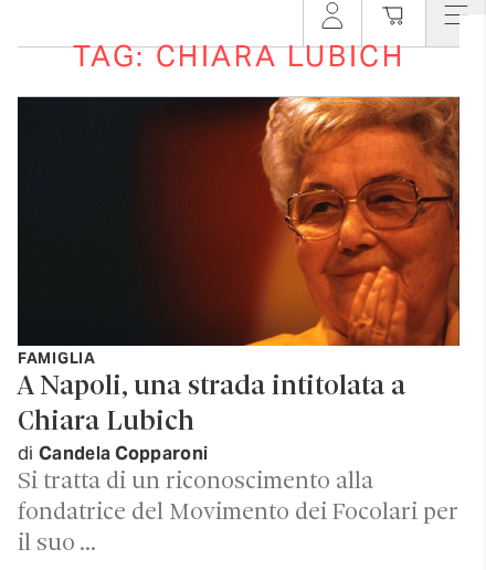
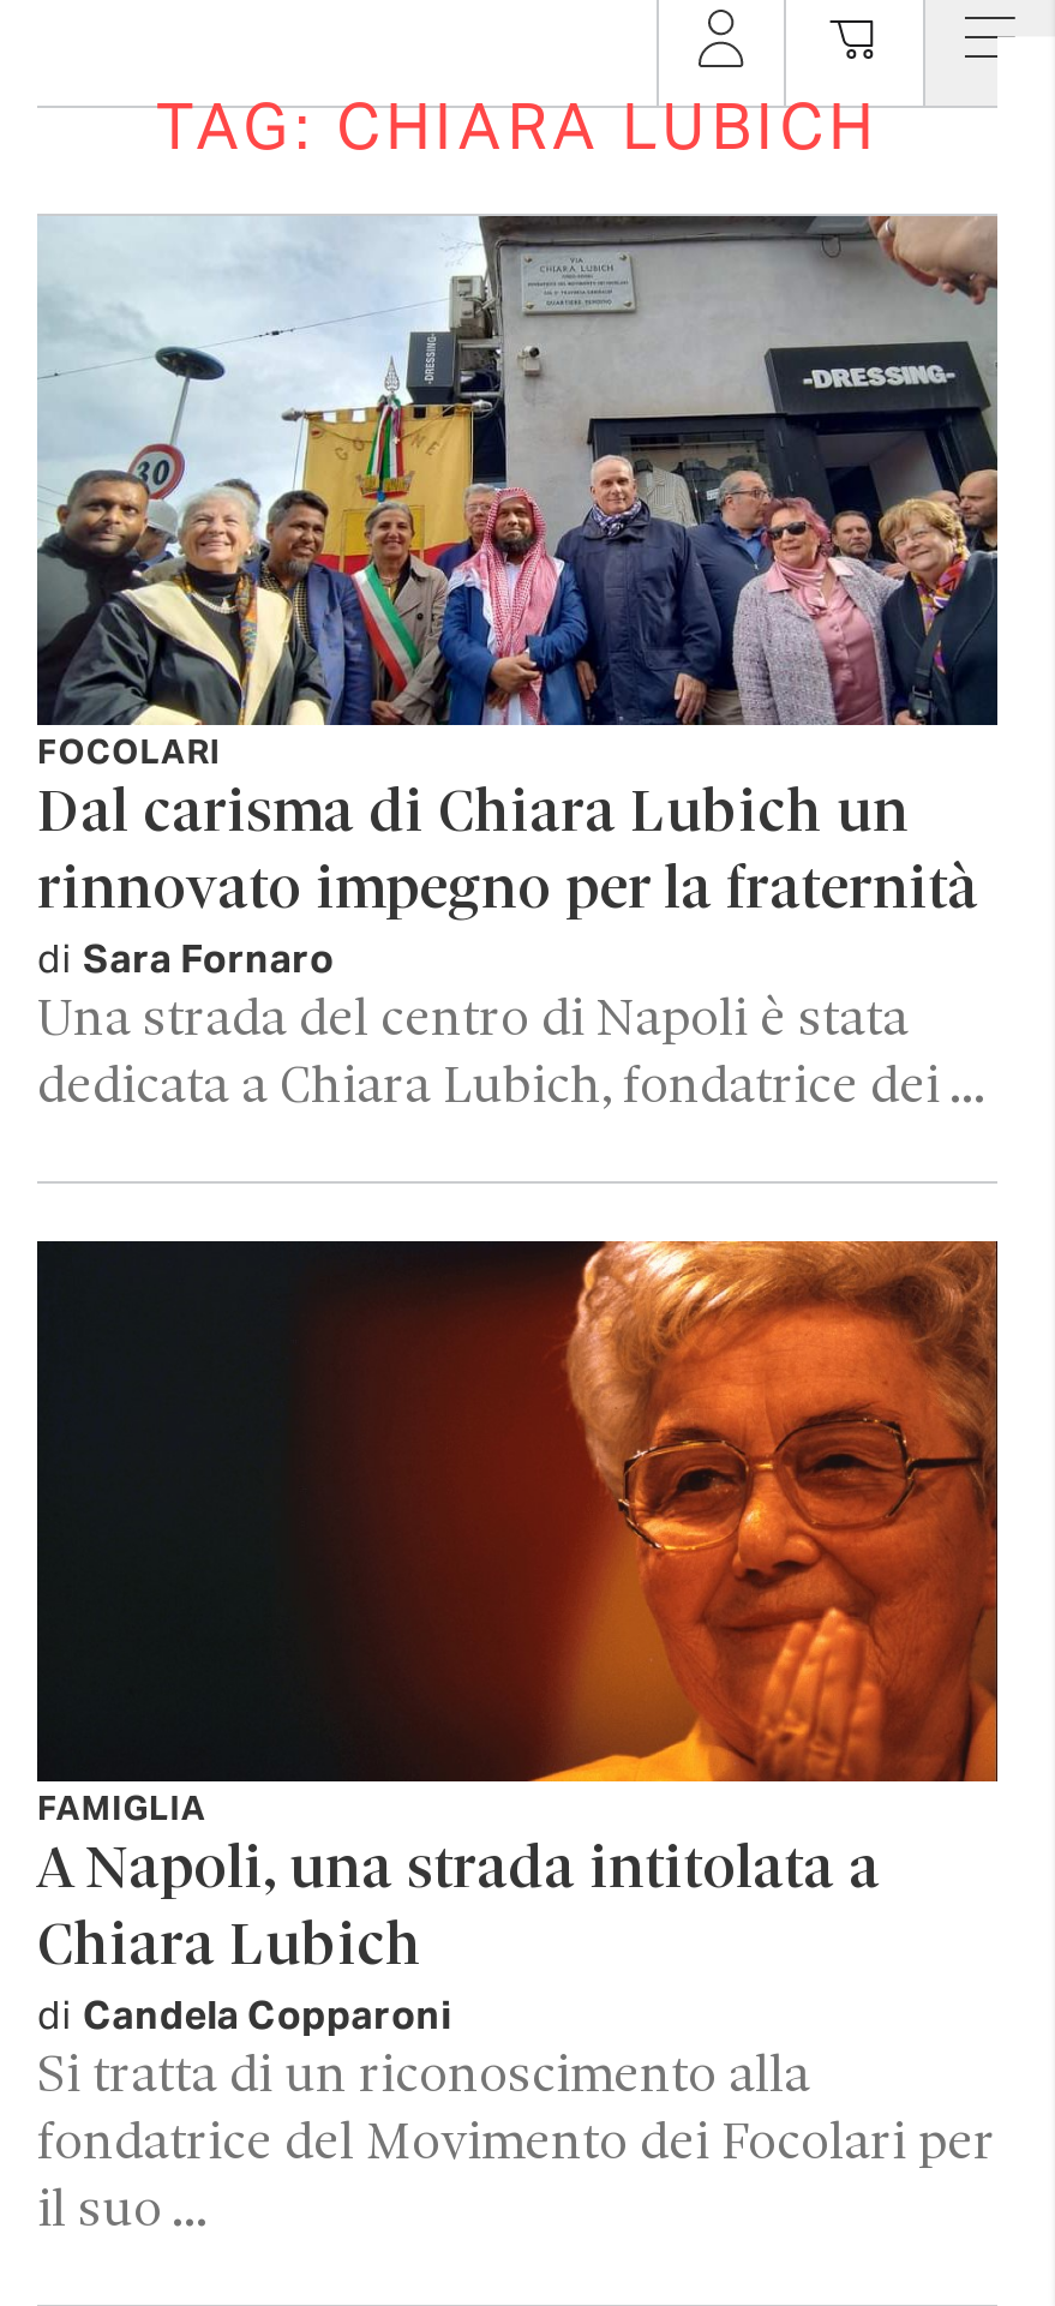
none -> [37,214,1000,1117] [image] | FOCOLARI | Dal carisma di Chiara Lubich un | rinnovato impegno per la fraternità | di Sara Fornaro | Una strada del centro di Napoli è stata | dedicata a Chiara Lubich, fondatrice dei …

